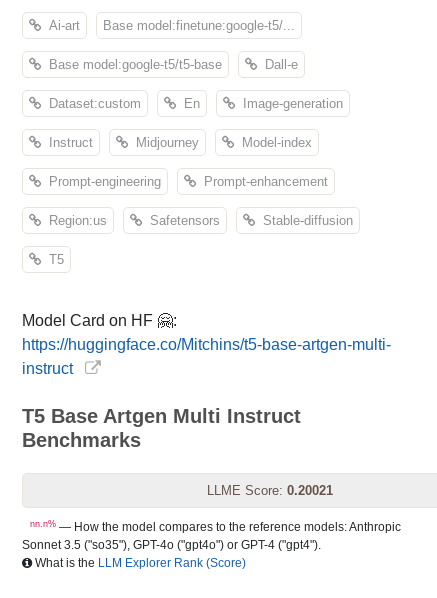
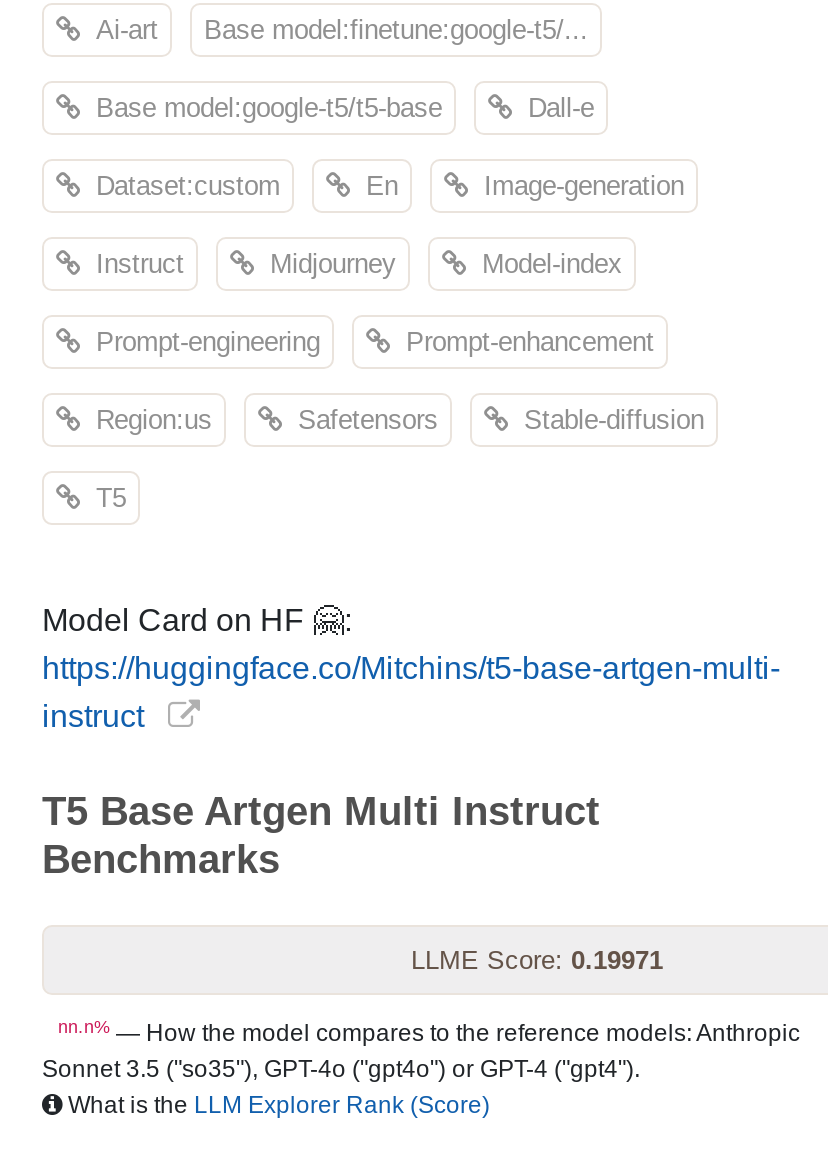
[206,483,332,498] LLME Score: 0.20021 -> [411,945,663,975] LLME Score: 0.19971

